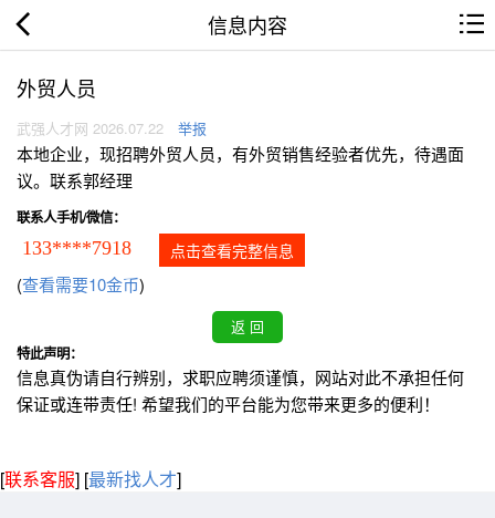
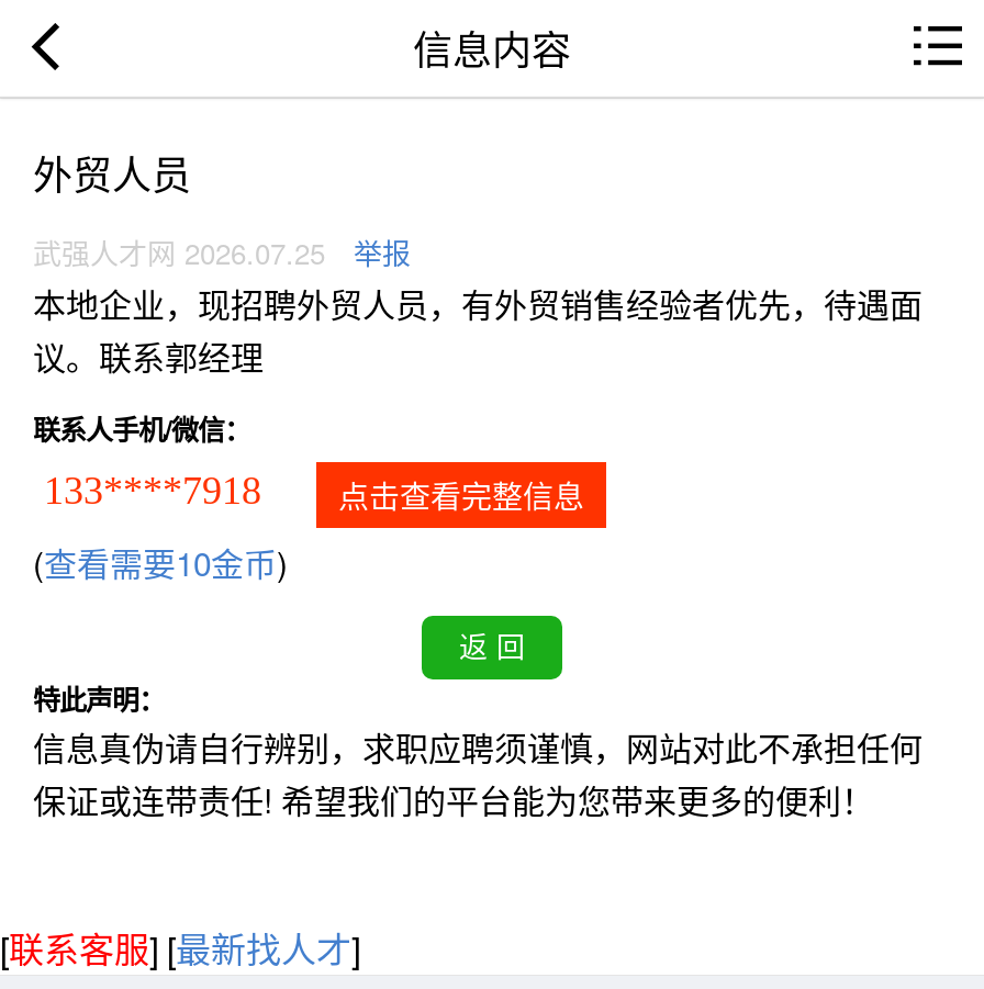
[17,118,207,139] 武强人才网 2026.07.22 举报 -> [33,232,411,274] 武强人才网 2026.07.25 举报

